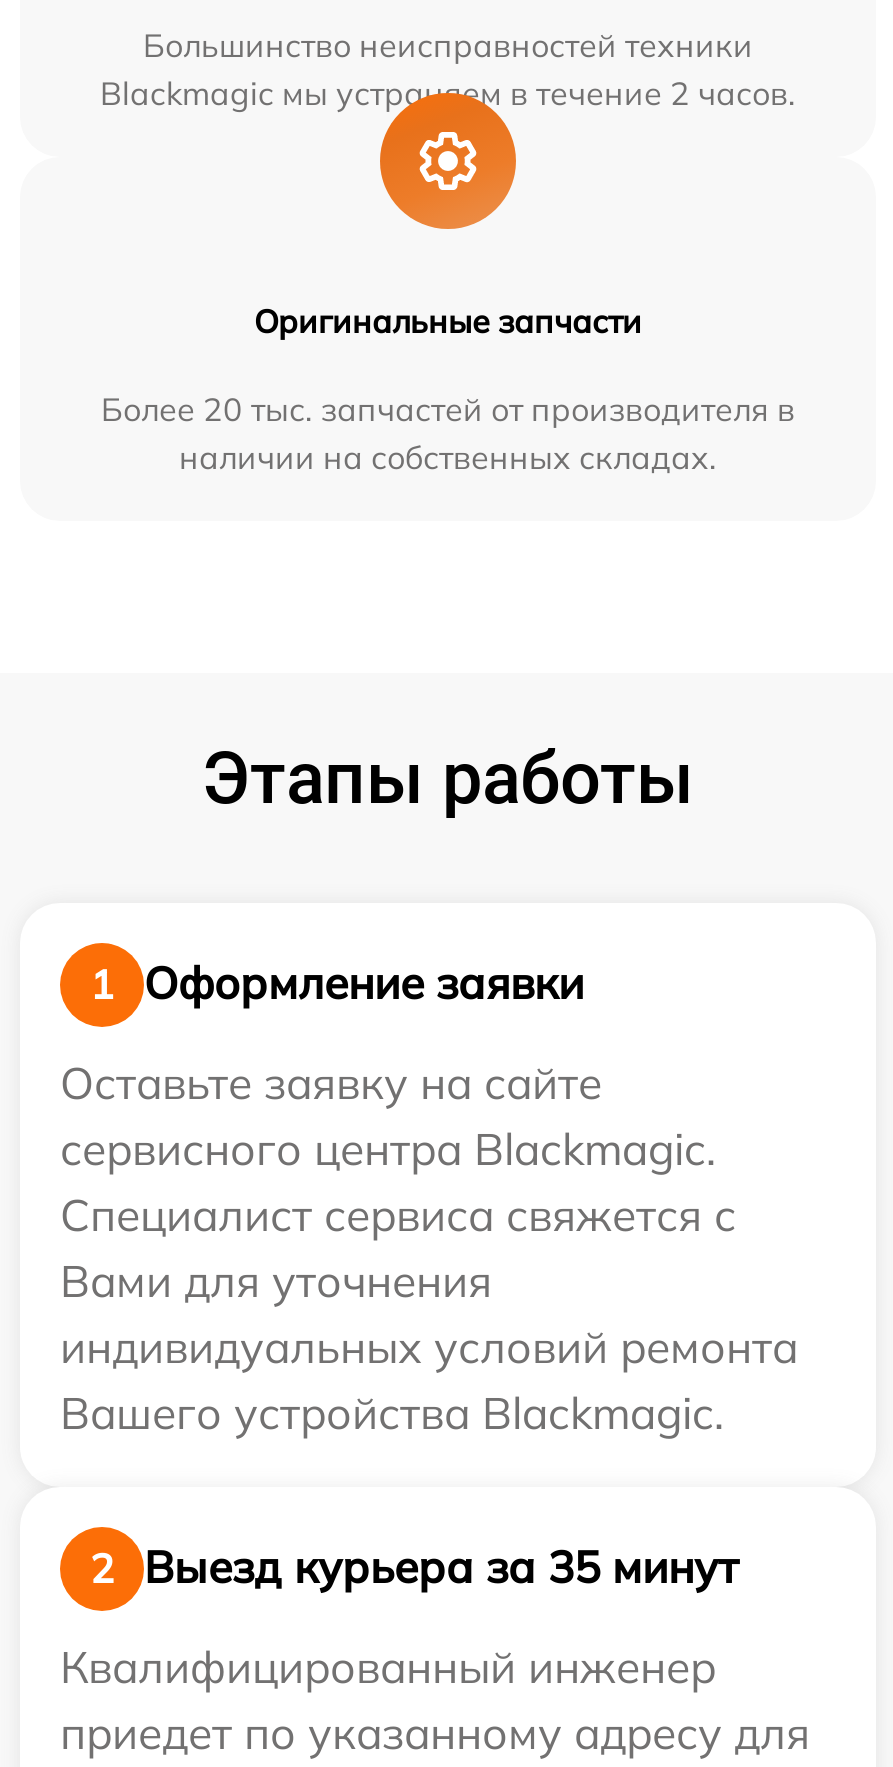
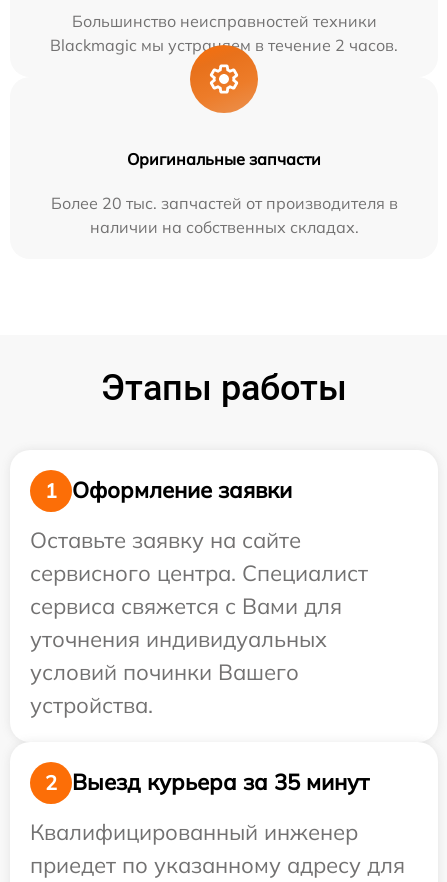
[60,1120,798,1440] сервисного центра Blackmagic. | Специалист сервиса свяжется с | Вами для уточнения | индивидуальных условий ремонта | Вашего устройства Blackmagic. -> [30,558,368,718] сервисного центра. Специалист | сервиса свяжется с Вами для | уточнения индивидуальных | условий починки Вашего | устройства.

